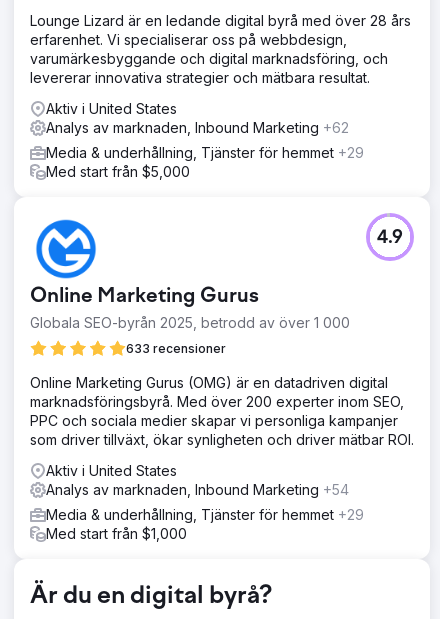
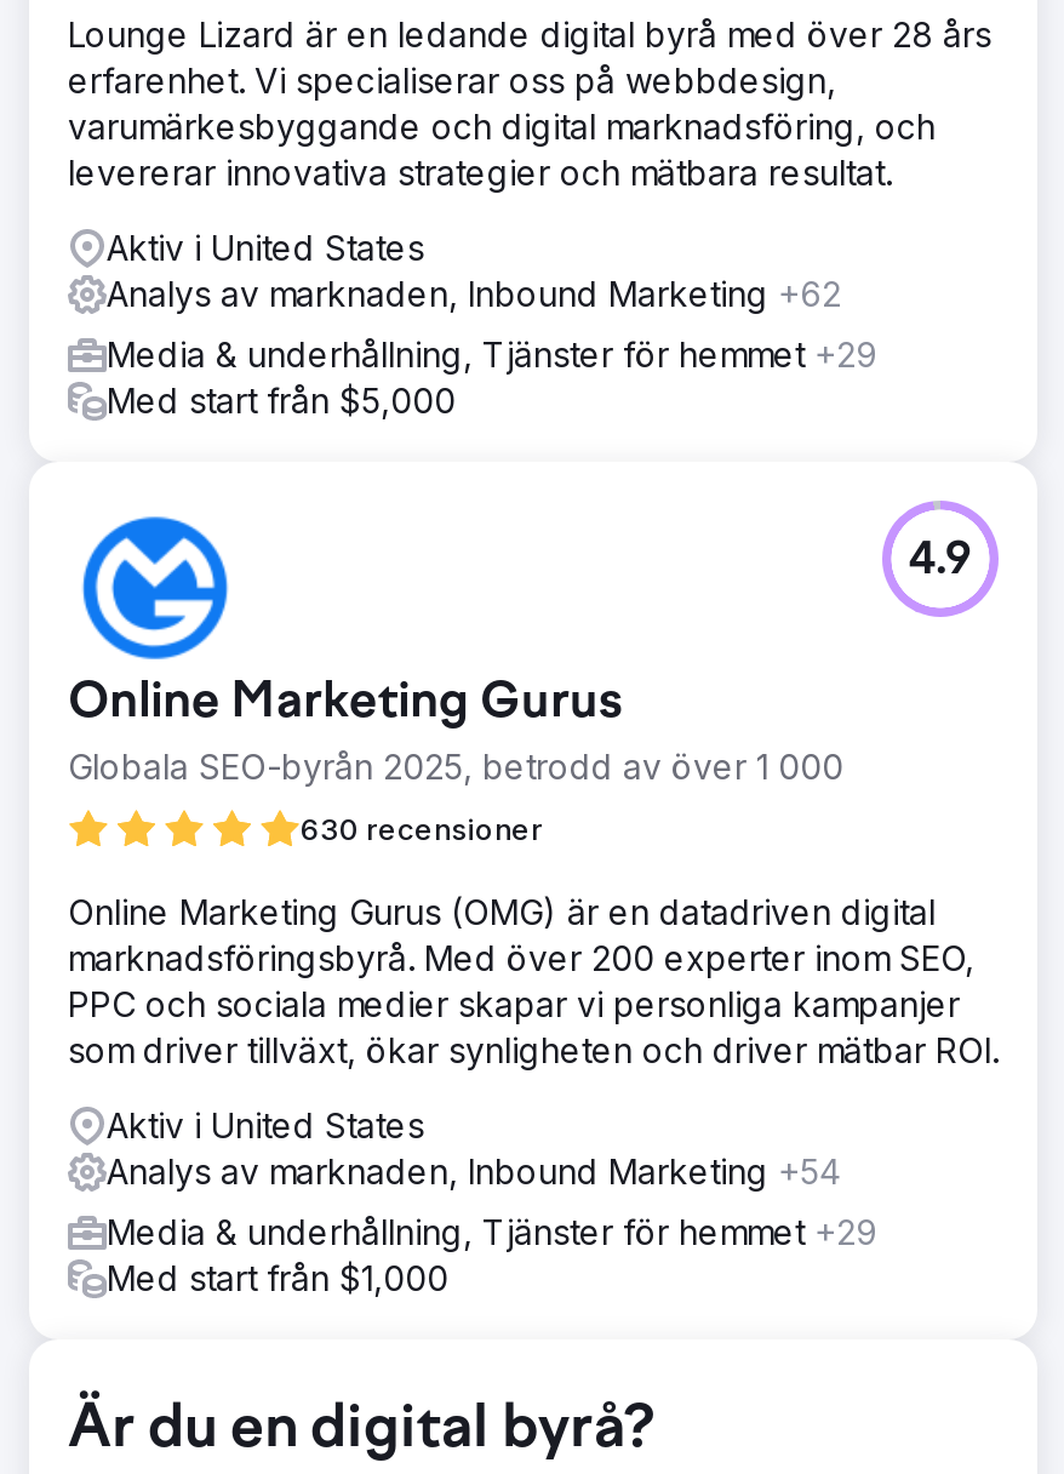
[126,341,226,356] 633 recensioner -> [301,811,543,847] 630 recensioner

